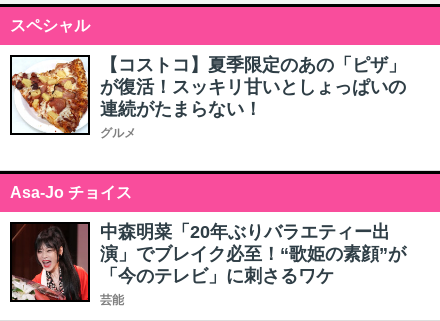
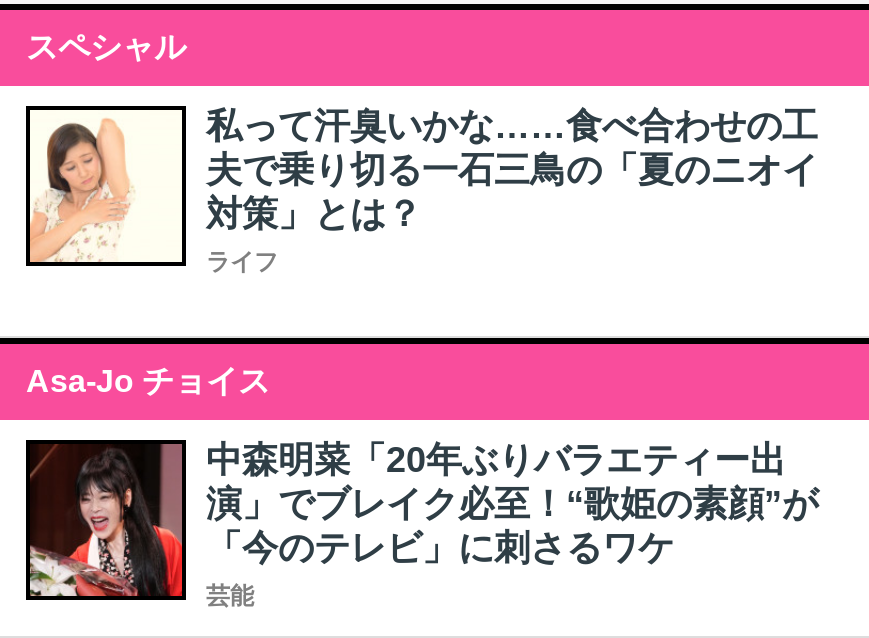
[11,55,406,140] [image] | 【コストコ】夏季限定のあの「ピザ」 | が復活！スッキリ甘いとしょっぱいの | 連続がたまらない！ | グルメ -> [28,106,818,276] [image] | 私って汗臭いかな……食べ合わせの工 | 夫で乗り切る一石三鳥の「夏のニオイ | 対策」とは？ | ライフ

